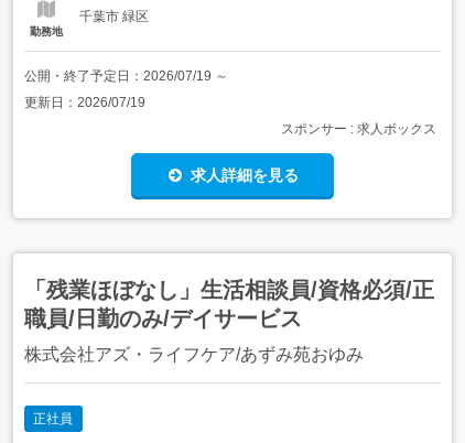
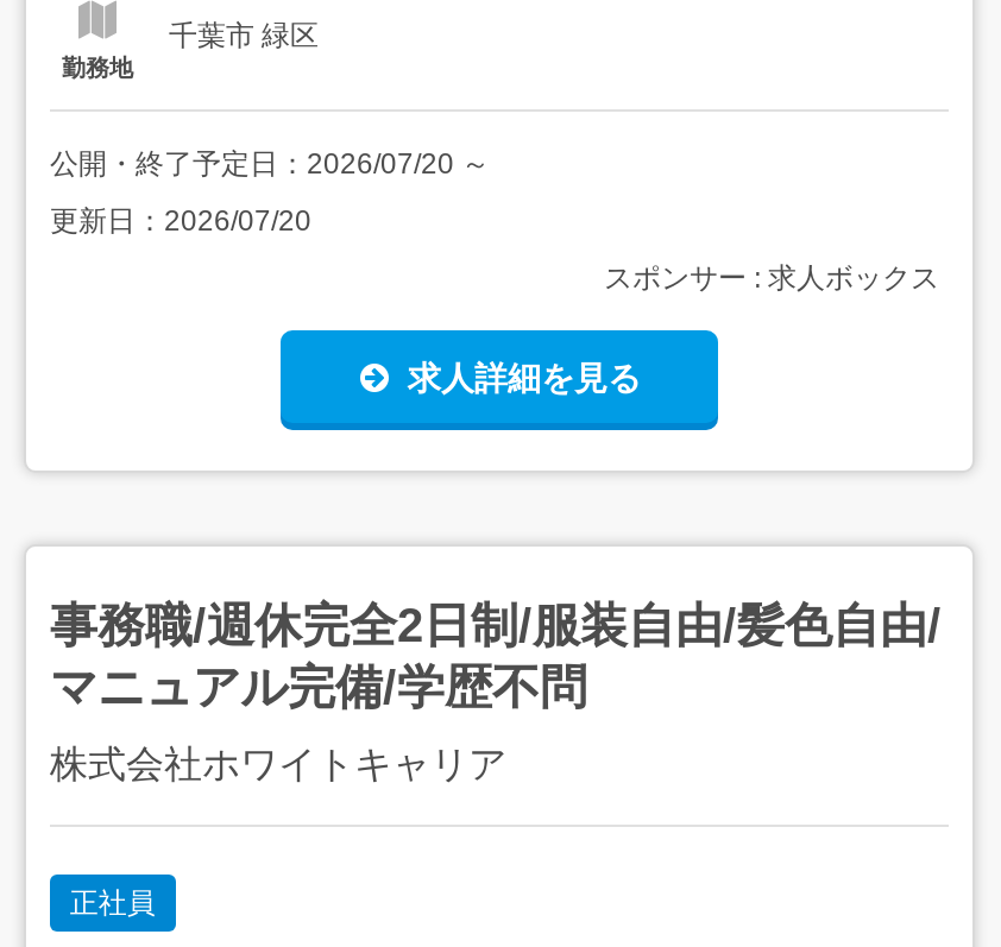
[24,68,228,83] 公開・終了予定日：2026/07/19～ -> [50,146,490,180] 公開・終了予定日：2026/07/20～
[24,94,145,110] 更新日：2026/07/19 -> [50,203,311,237] 更新日：2026/07/20
[24,278,434,331] 「残業ほぼなし」生活相談員/資格必須/正 | 職員/日勤のみ/デイサービス -> [50,600,942,714] 事務職/週休完全2日制/服装自由/髪色自由/ | マニュアル完備/学歴不問
[24,345,364,364] 株式会社アズ・ライフケア/あずみ苑おゆみ -> [50,745,506,785] 株式会社ホワイトキャリア

